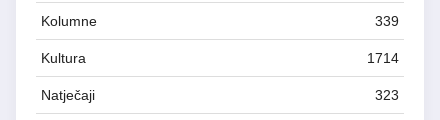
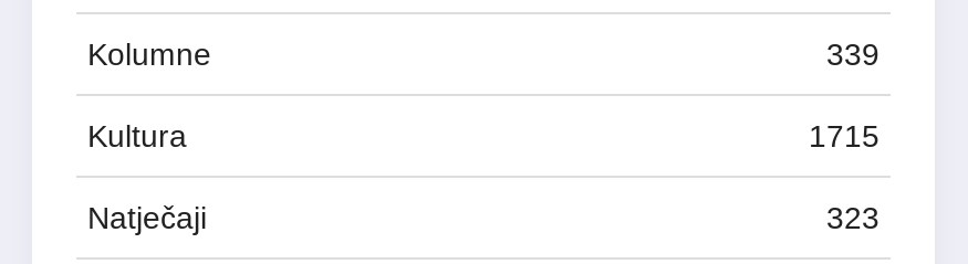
[367,50,399,66] 1714 -> [809,118,879,153] 1715

